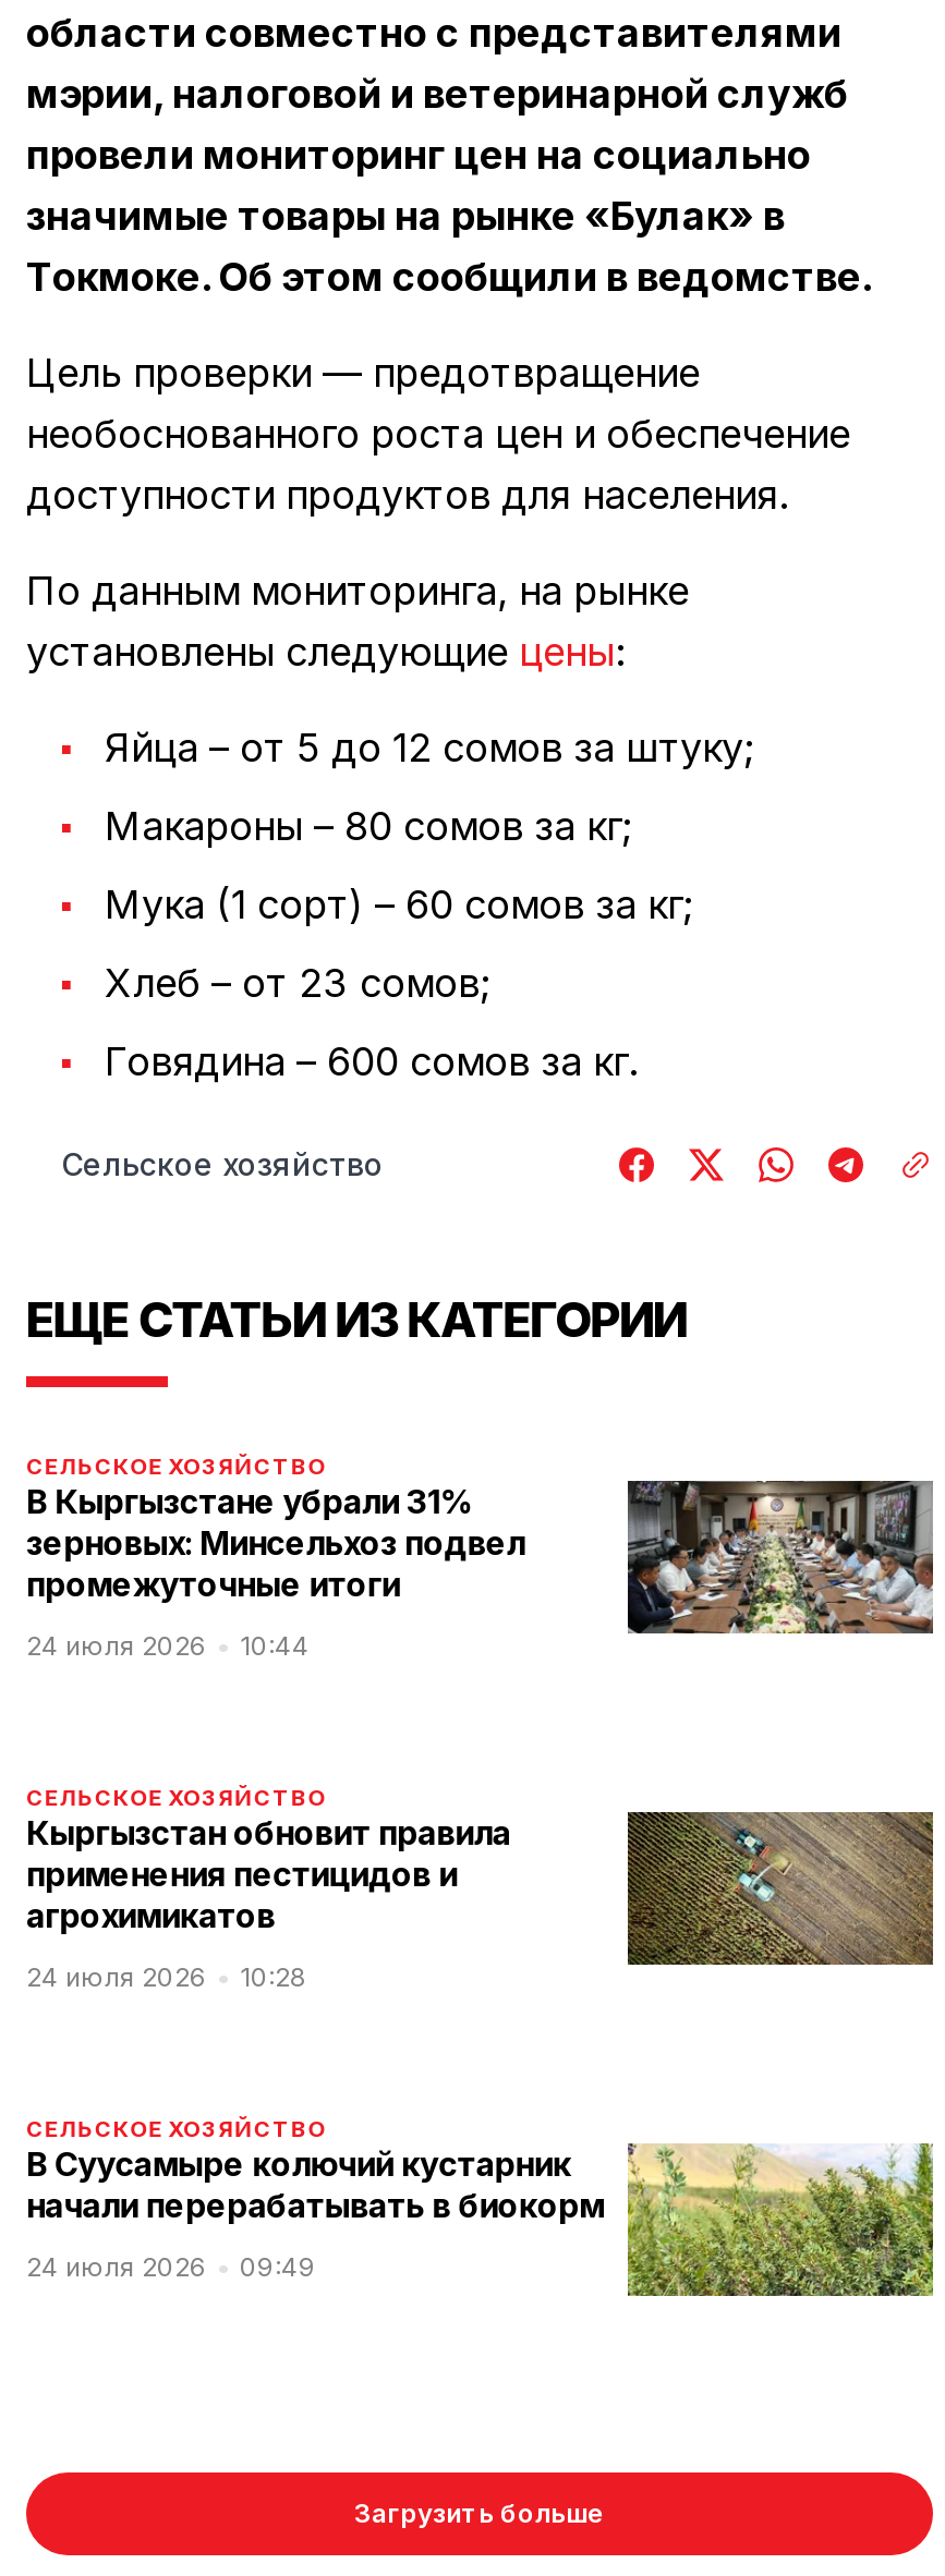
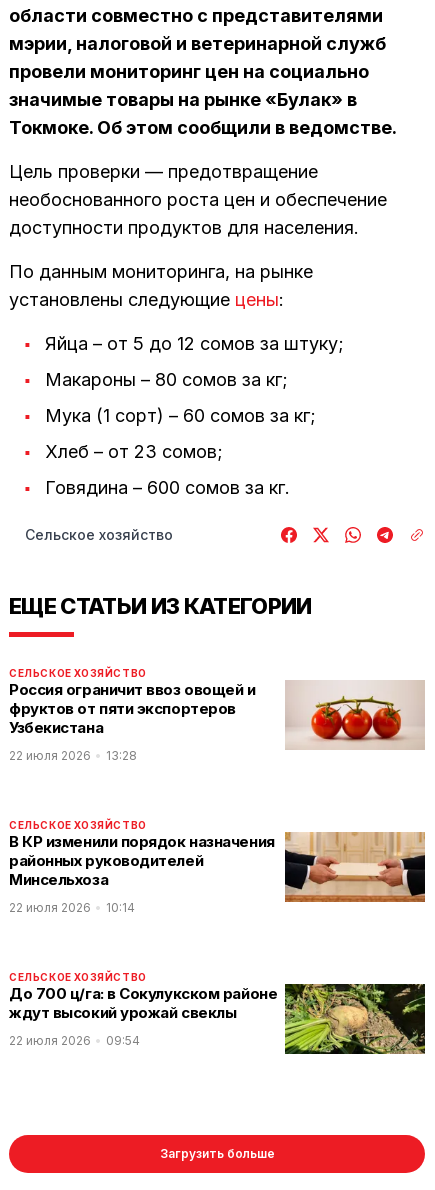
[26,1481,525,1605] В Кыргызстане убрали 31% | зерновых: Минсельхоз подвел | промежуточные итоги -> [9,680,255,737] Россия ограничит ввоз овощей и | фруктов от пяти экспортеров | Узбекистана
[626,1479,933,1636] [image] -> [285,680,424,750] [image]
[26,1629,310,1662] 24 июля 2026 | 10:44 -> [9,748,137,763] 22 июля 2026 | 13:28
[26,1812,511,1936] Кыргызстан обновит правила | применения пестицидов и | агрохимикатов -> [9,832,275,889] В КР изменили порядок назначения | районных руководителей | Минсельхоза
[626,1810,935,1967] [image] -> [284,831,426,903] [image]
[26,1960,307,1993] 24 июля 2026 | 10:28 -> [9,900,135,915] 22 июля 2026 | 10:14
[26,2143,935,2298] [image] | В Суусамыре колючий кустарник | начали перерабатывать в биокорм -> [9,983,426,1055] [image] | До 700 ц/га: в Сокулукском районе | ждут высокий урожай свеклы
[26,2250,316,2283] 24 июля 2026 | 09:49 -> [9,1033,140,1048] 22 июля 2026 | 09:54

